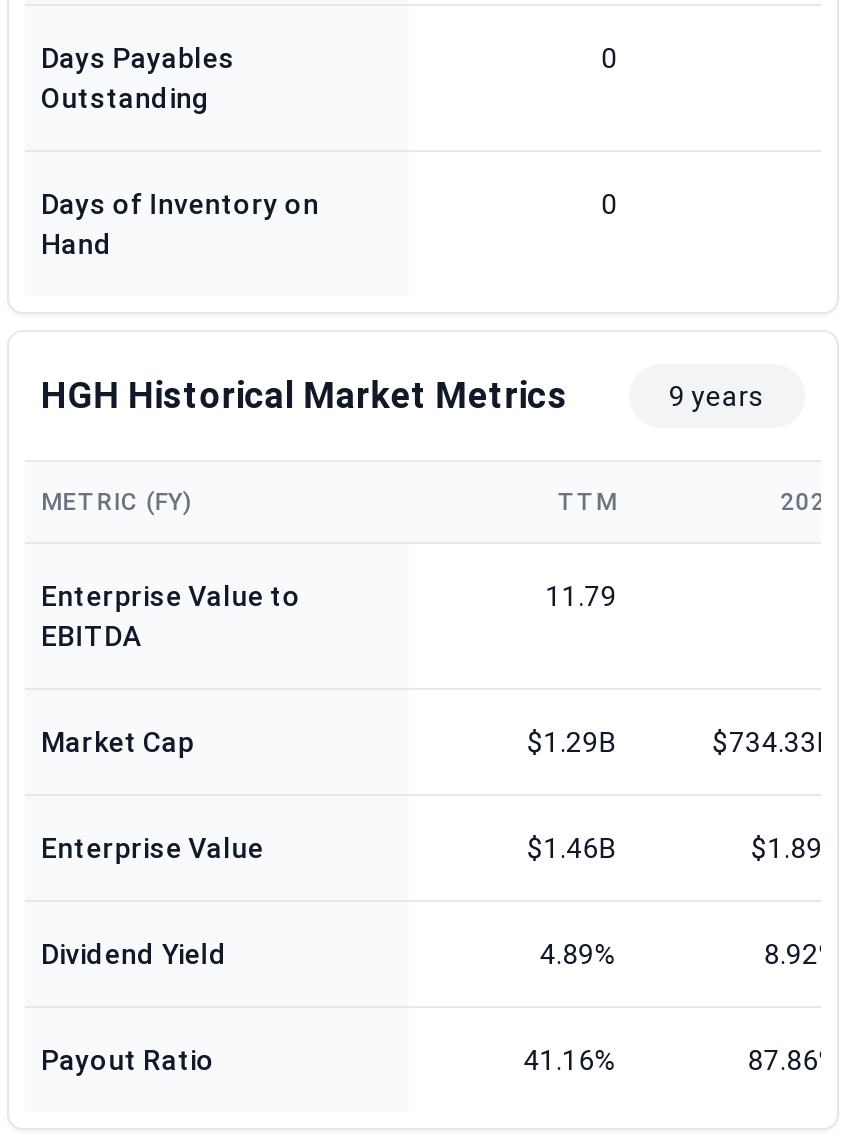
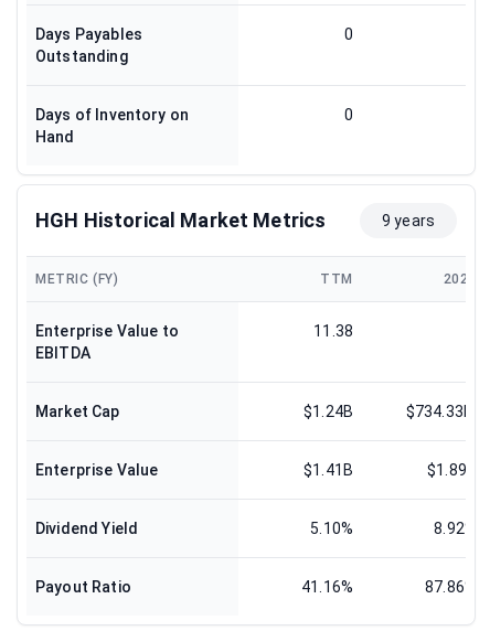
[545,580,617,612] 11.79 -> [314,322,353,340] 11.38
[527,726,617,758] $1.29B -> [304,403,353,420] $1.24B
[527,832,617,864] $1.46B -> [304,461,353,479] $1.41B
[539,938,617,970] 4.89% -> [310,520,353,537] 5.10%

